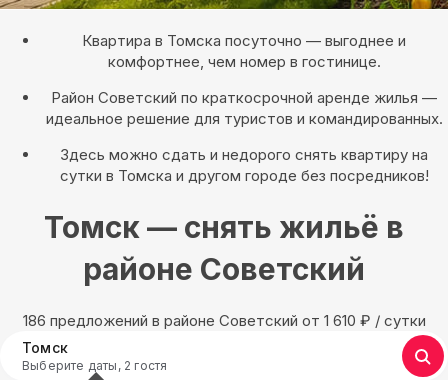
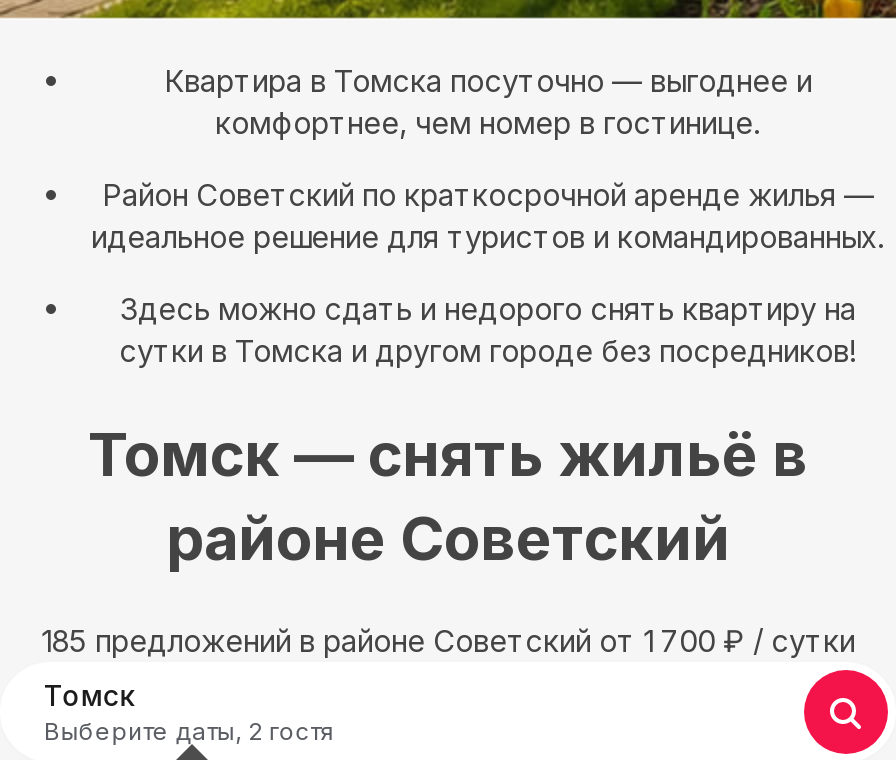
[22,311,425,330] 186 предложений в районе Советский oт 1 610 ₽ / сутки -> [41,622,855,660] 185 предложений в районе Советский oт 1 700 ₽ / сутки

